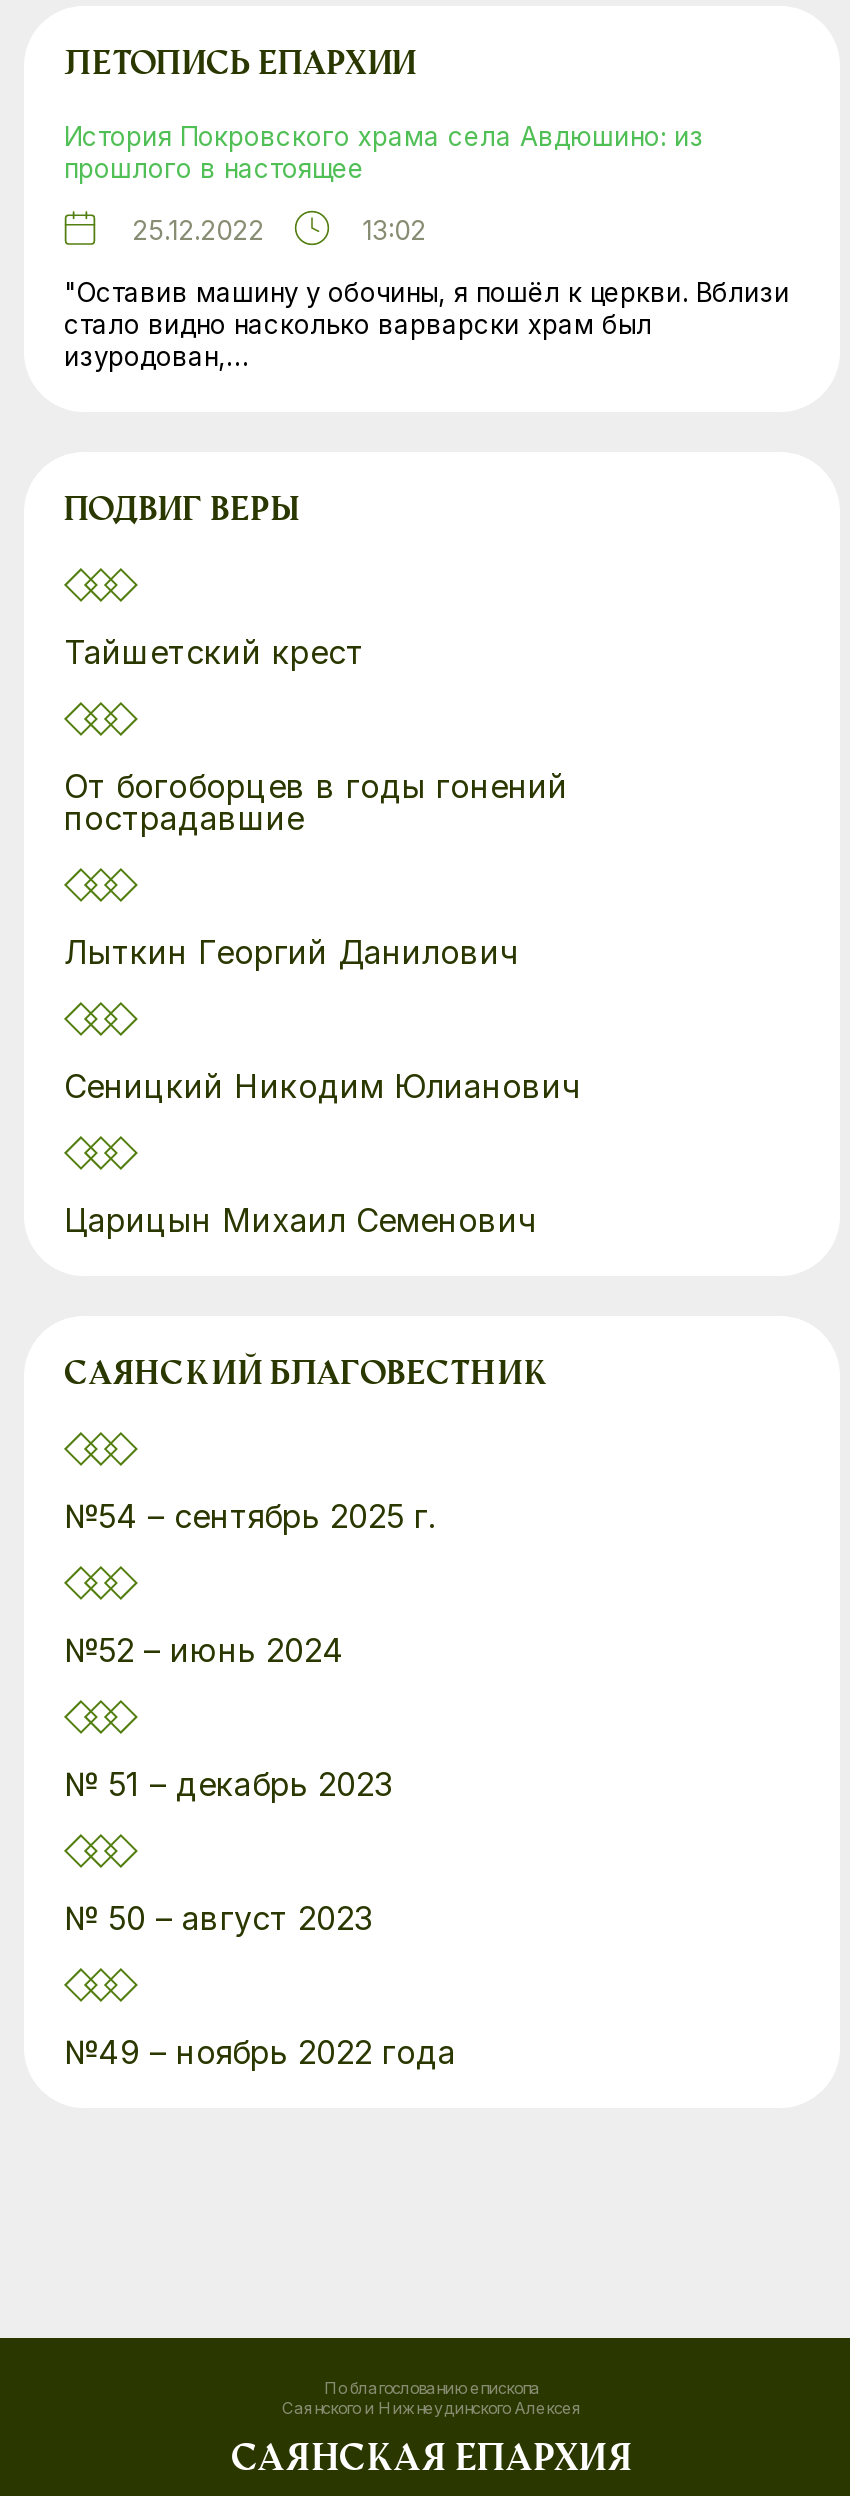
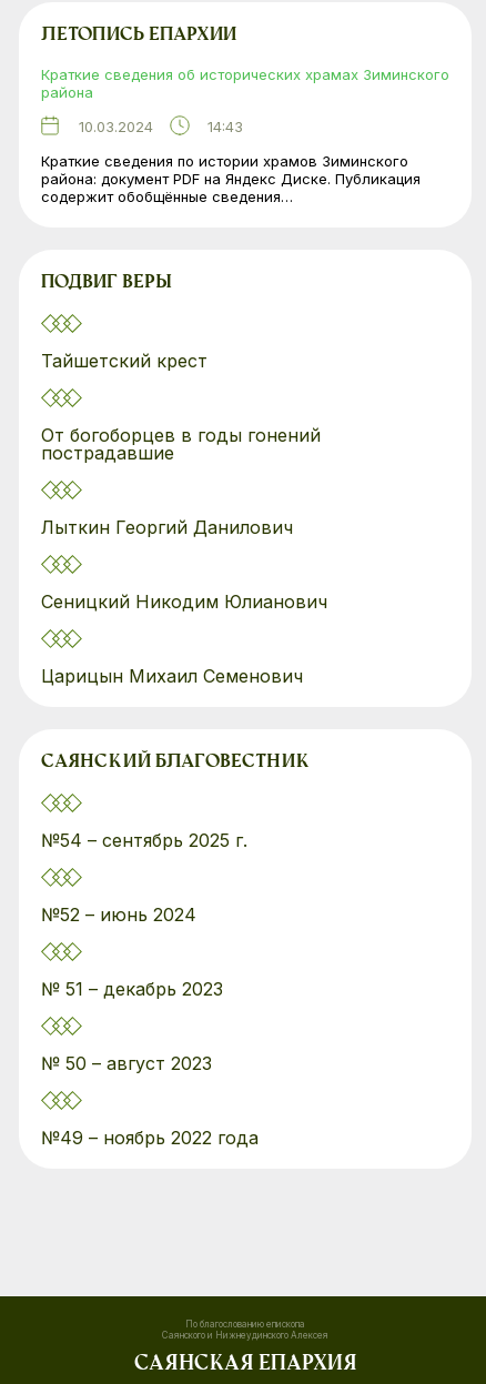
[64,120,704,184] История Покровского храма села Авдюшино: из | прошлого в настоящее -> [41,65,449,101] Краткие сведения об исторических храмах Зиминского | района
[132,214,426,246] 25.12.2022 | 13:02 -> [79,117,243,135] 10.03.2024 | 14:43
[64,276,790,372] "Оставив машину у обочины, я пошёл к церкви. Вблизи | стало видно насколько варварски храм был | изуродован,… -> [41,152,421,205] Краткие сведения по истории храмов Зиминского | района: документ PDF на Яндекс Диске. Публикация | содержит обобщённые сведения…

